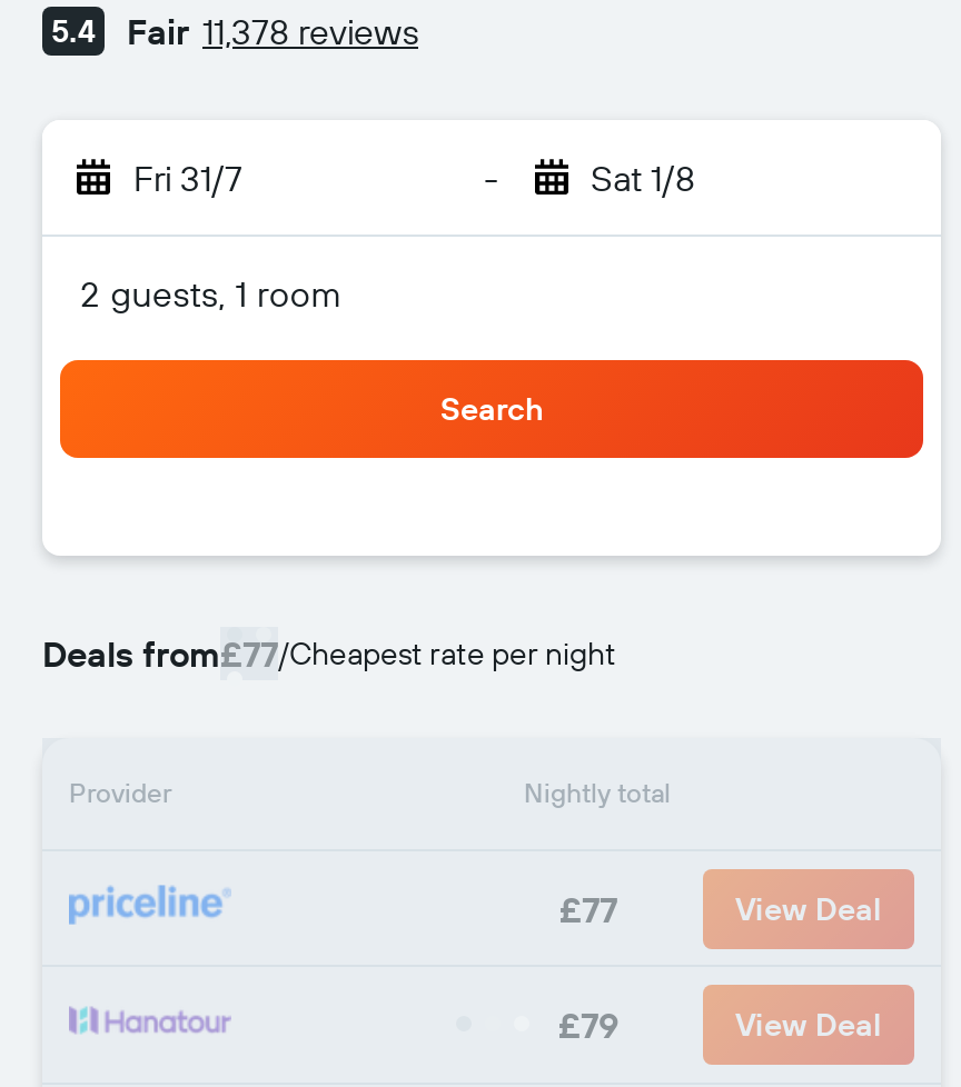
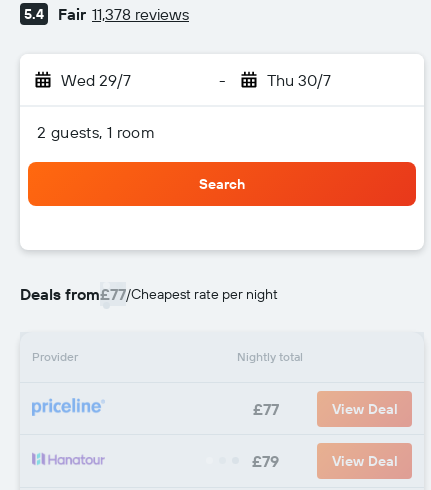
[133,156,242,200] Fri 31/7 -> [61,70,131,90] Wed 29/7
[591,156,695,200] Sat 1/8 -> [266,70,330,90] Thu 30/7

